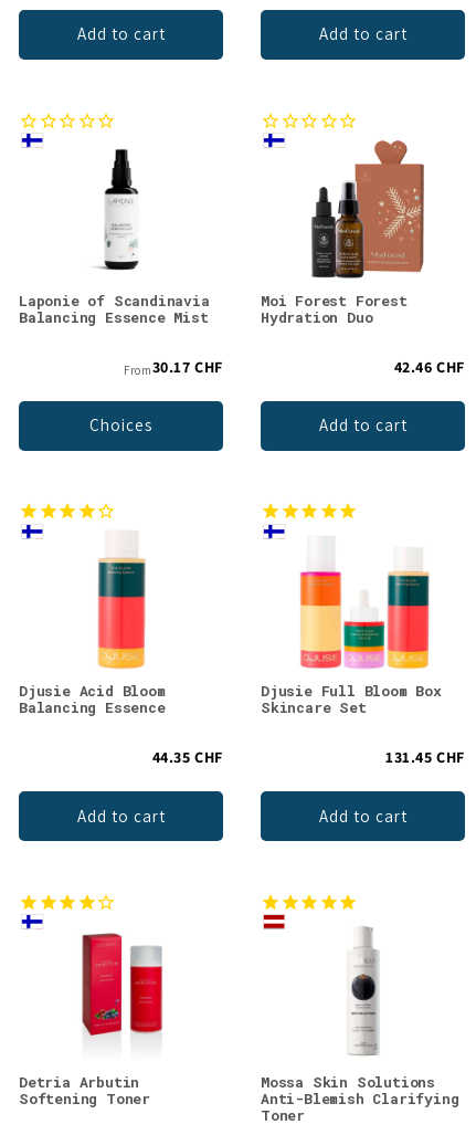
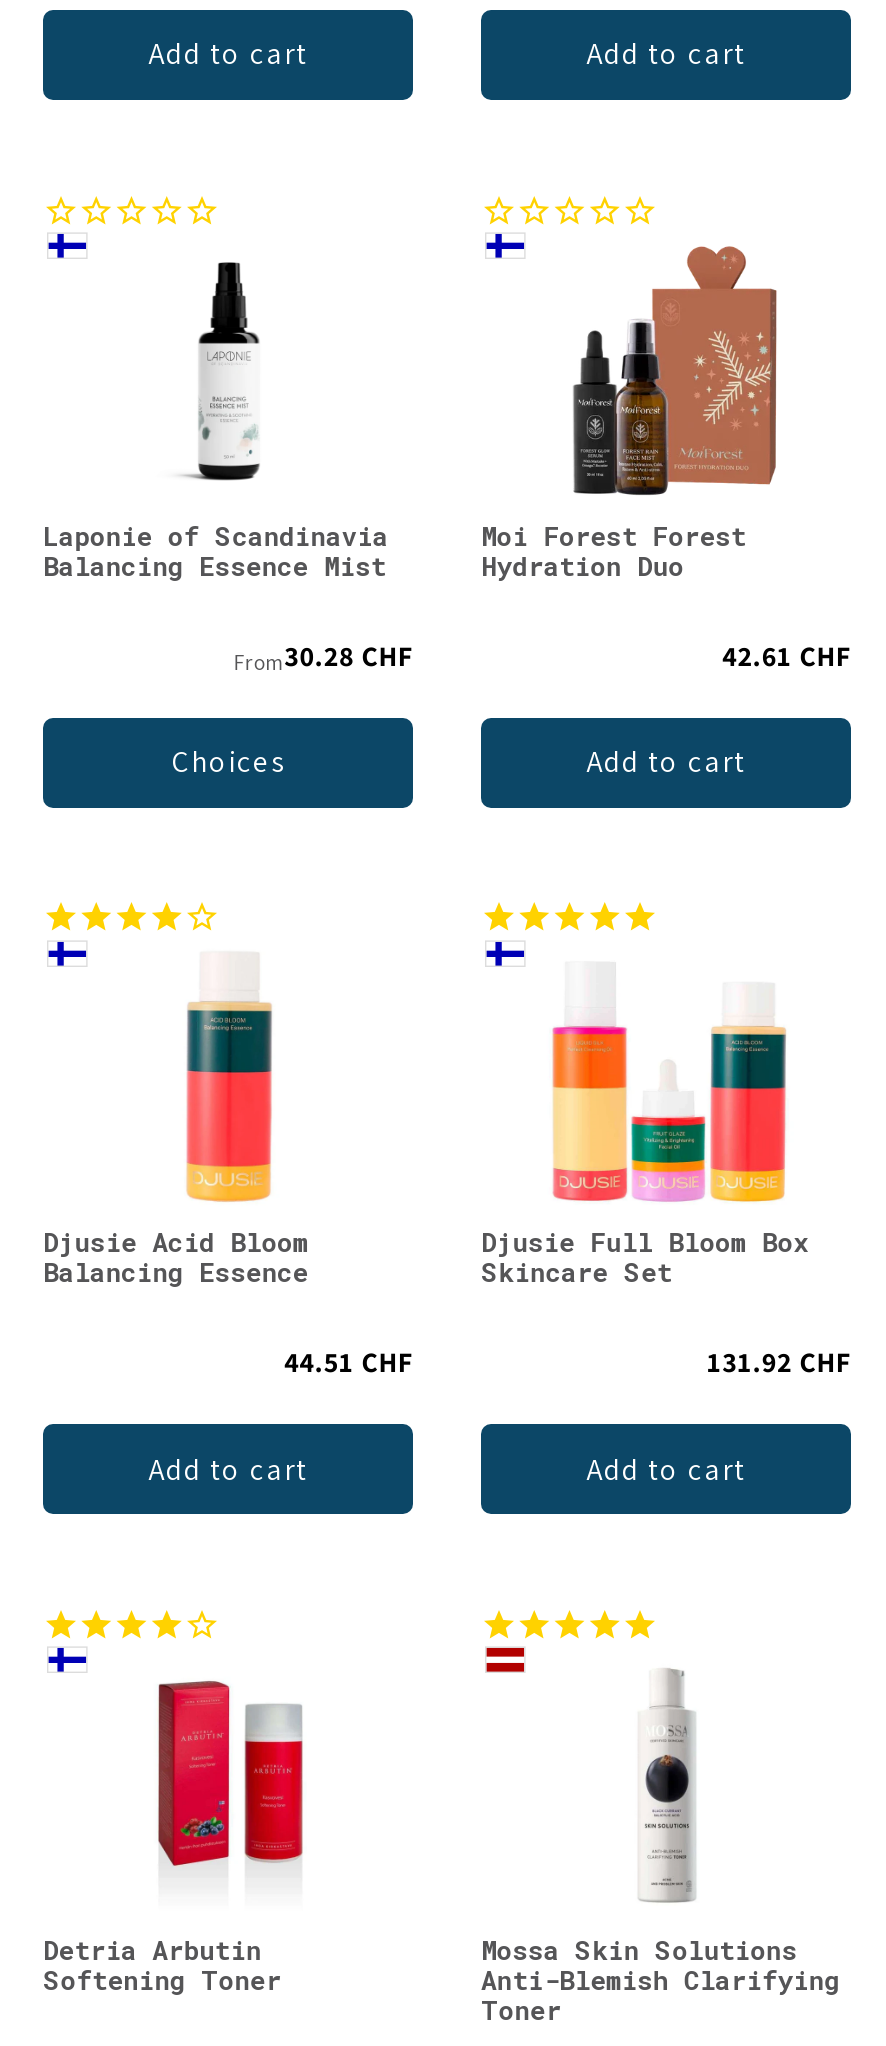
[124,356,223,377] From30.17 CHF -> [233,637,413,675] From30.28 CHF
[394,356,465,376] 42.46 CHF -> [722,637,851,673] 42.61 CHF
[152,747,223,767] 44.35 CHF -> [284,1344,413,1380] 44.51 CHF
[385,747,465,767] 131.45 CHF -> [707,1344,851,1380] 131.92 CHF

